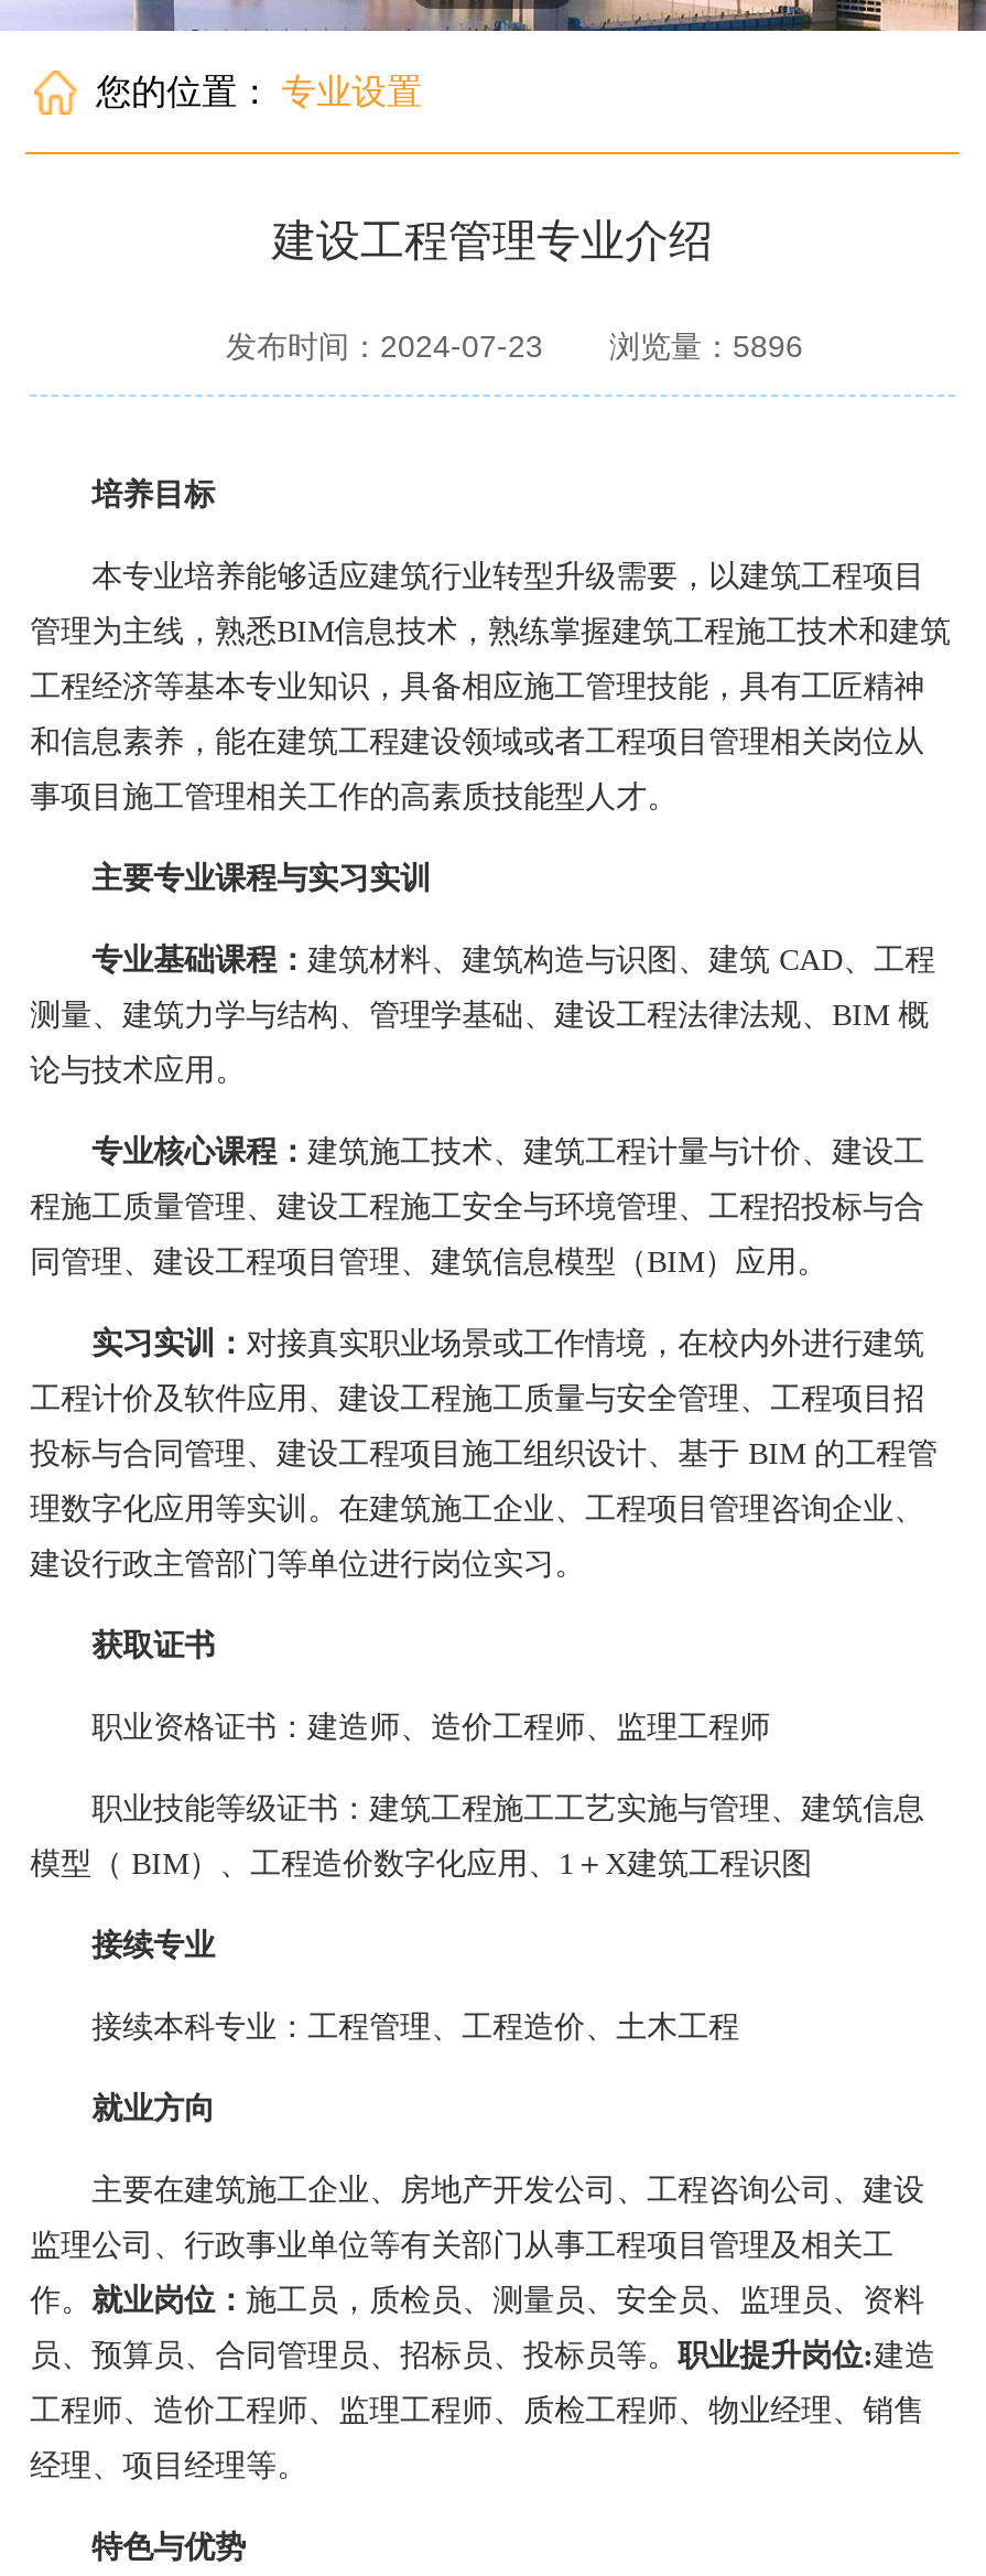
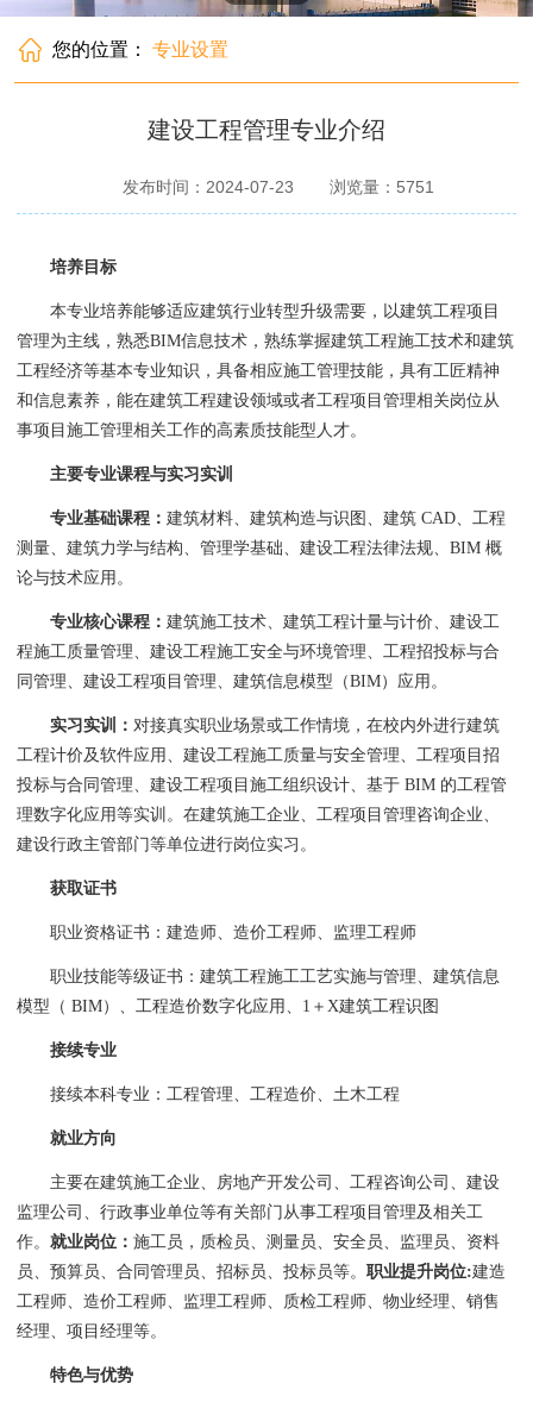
[226,328,803,364] 发布时间：2024-07-23 浏览量：5896 -> [123,177,434,196] 发布时间：2024-07-23 浏览量：5751

